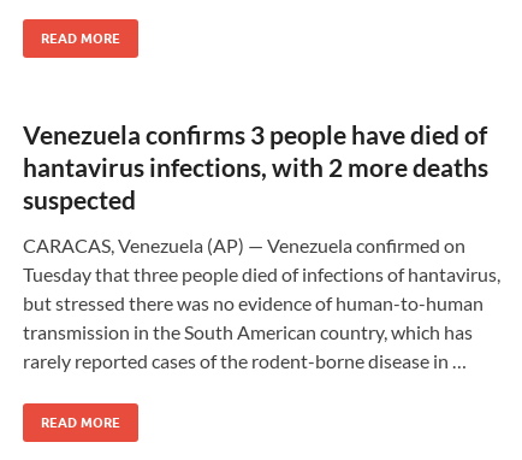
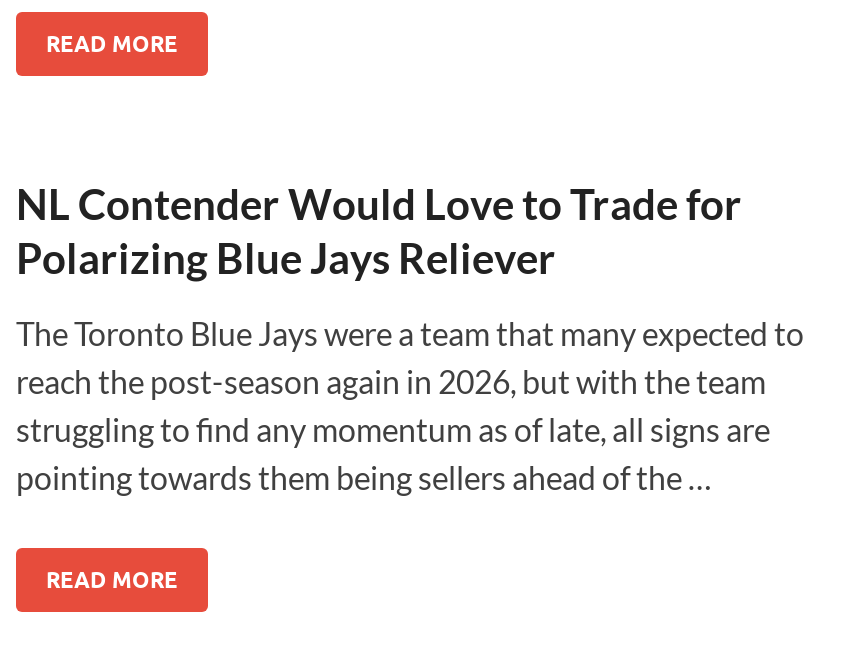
[23,119,488,214] Venezuela confirms 3 people have died of | hantavirus infections, with 2 more deaths | suspected -> [16,178,742,282] NL Contender Would Love to Trade for | Polarizing Blue Jays Reliever
[23,234,500,372] CARACAS, Venezuela (AP) — Venezuela confirmed on | Tuesday that three people died of infections of hantavirus, | but stressed there was no evidence of human-to-human | transmission in the South American country, which has | rarely reported cases of the rodent-borne disease in … -> [16,314,804,496] The Toronto Blue Jays were a team that many expected to | reach the post-season again in 2026, but with the team | struggling to find any momentum as of late, all signs are | pointing towards them being sellers ahead of the …

